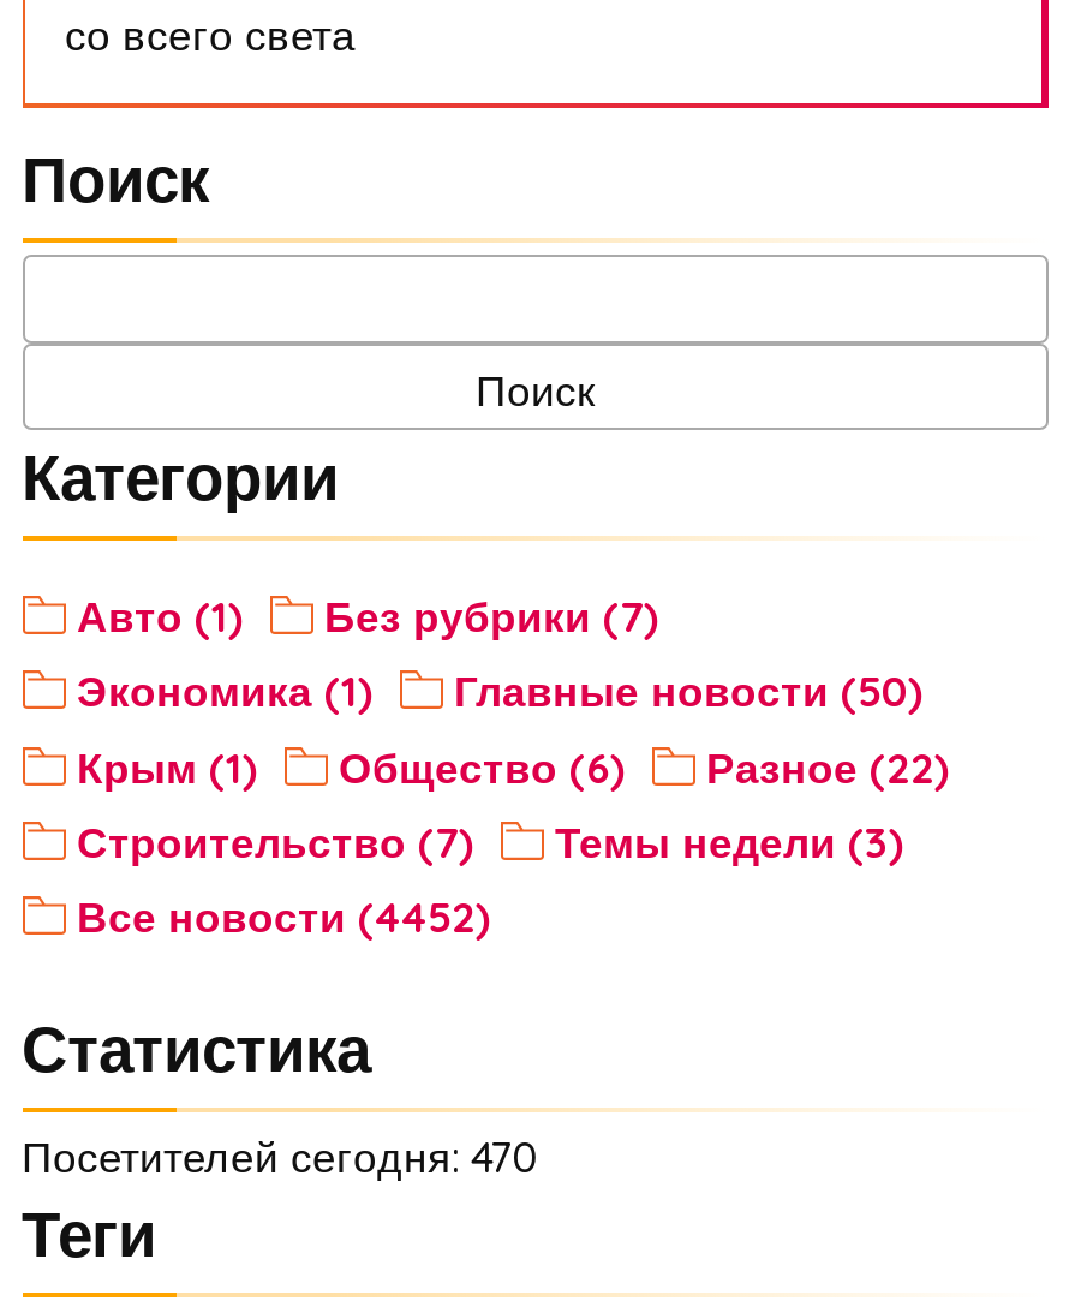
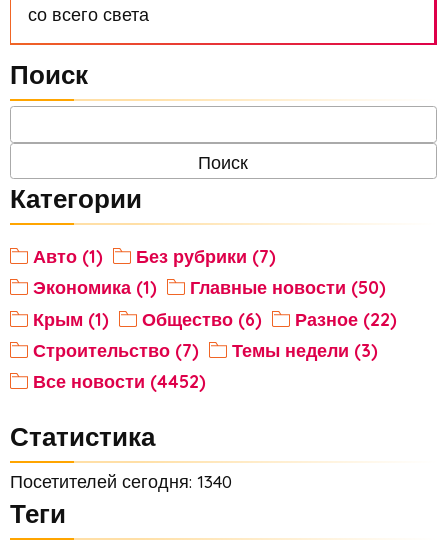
[22,1129,536,1182] Посетителей сегодня: 470 -> [9,470,231,492] Посетителей сегодня: 1340

